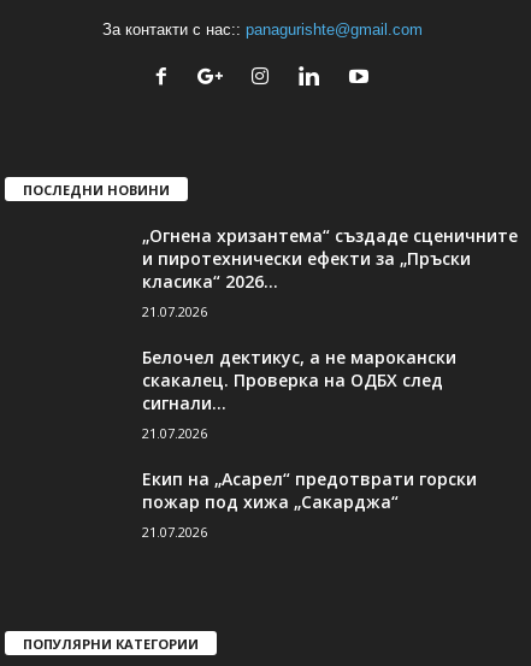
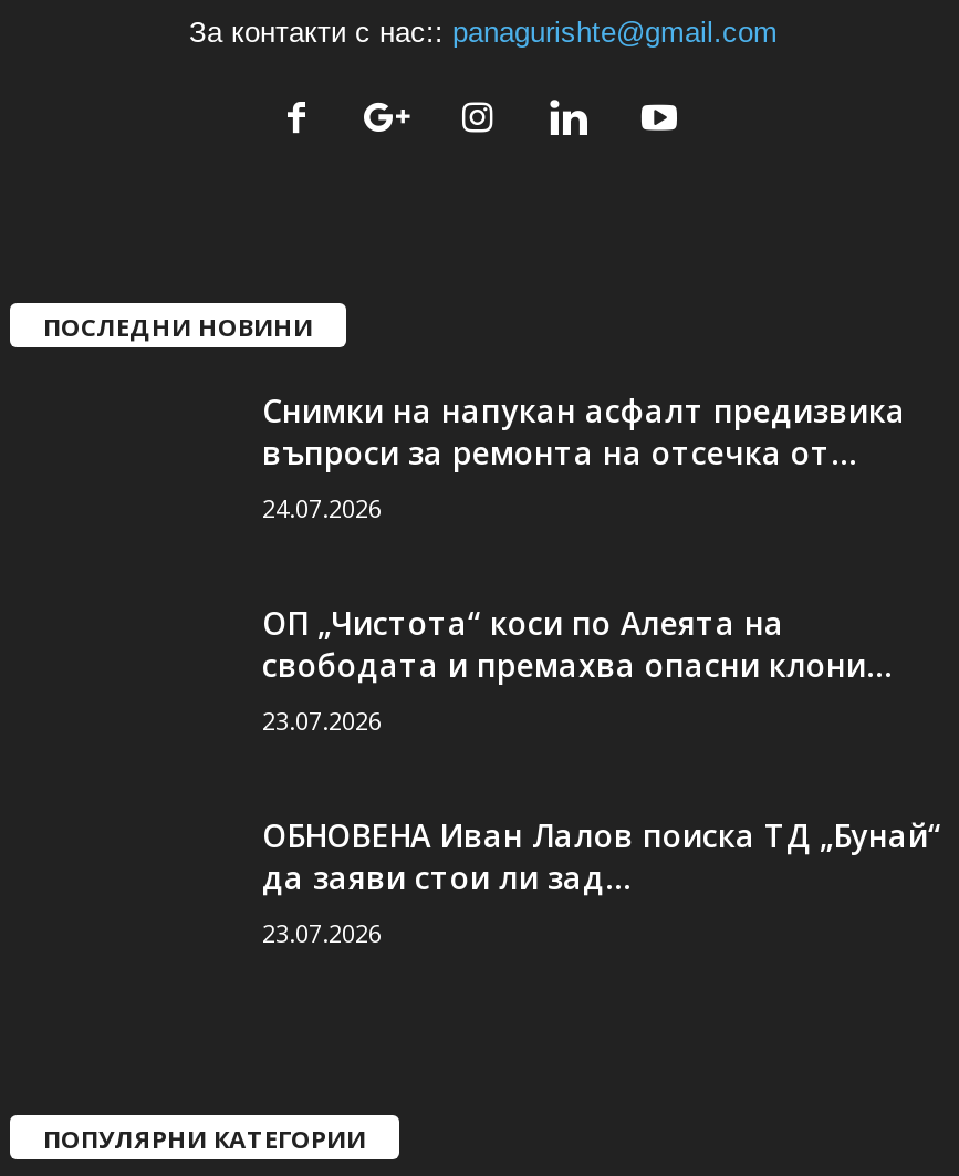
[142,224,518,320] „Огнена хризантема“ създаде сценичните | и пиротехнически ефекти за „Пръски | класика“ 2026... | 21.07.2026 -> [262,390,906,525] Снимки на напукан асфалт предизвика | въпроси за ремонта на отсечка от... | 24.07.2026
[142,345,456,442] Белочел дектикус, а не марокански | скакалец. Проверка на ОДБХ след | сигнали... | 21.07.2026 -> [262,602,893,737] ОП „Чистота“ коси по Алеята на | свободата и премахва опасни клони... | 23.07.2026
[142,467,477,541] Eкип на „Асарел“ предотврати горски | пожар под хижа „Сакарджа“ | 21.07.2026 -> [262,815,941,950] ОБНОВЕНА Иван Лалов поиска ТД „Бунай“ | да заяви стои ли зад... | 23.07.2026

